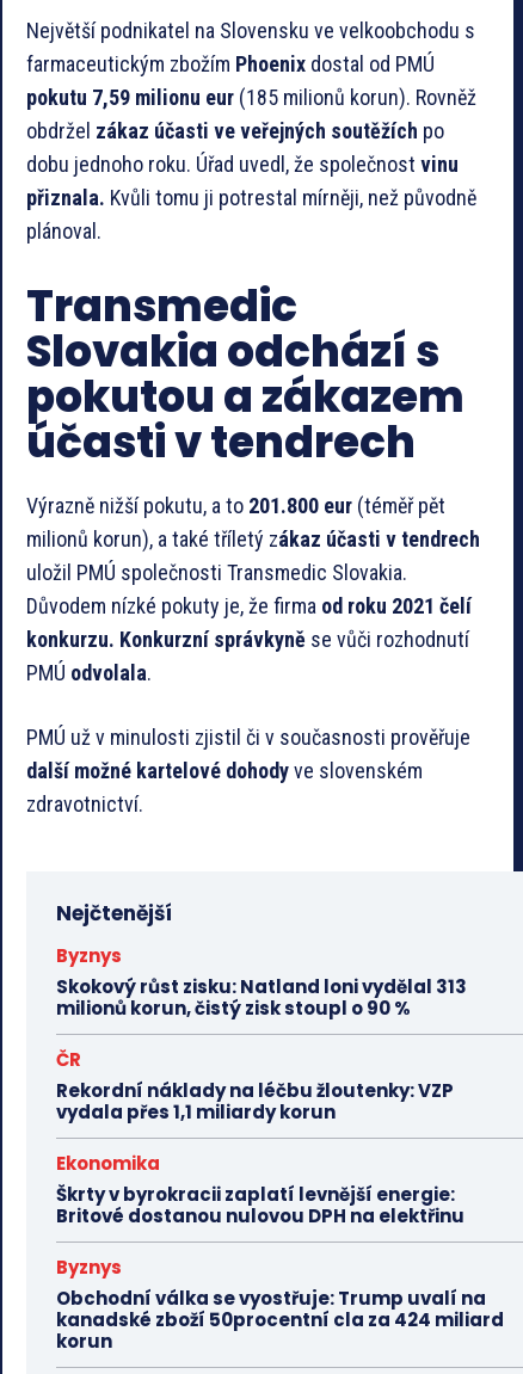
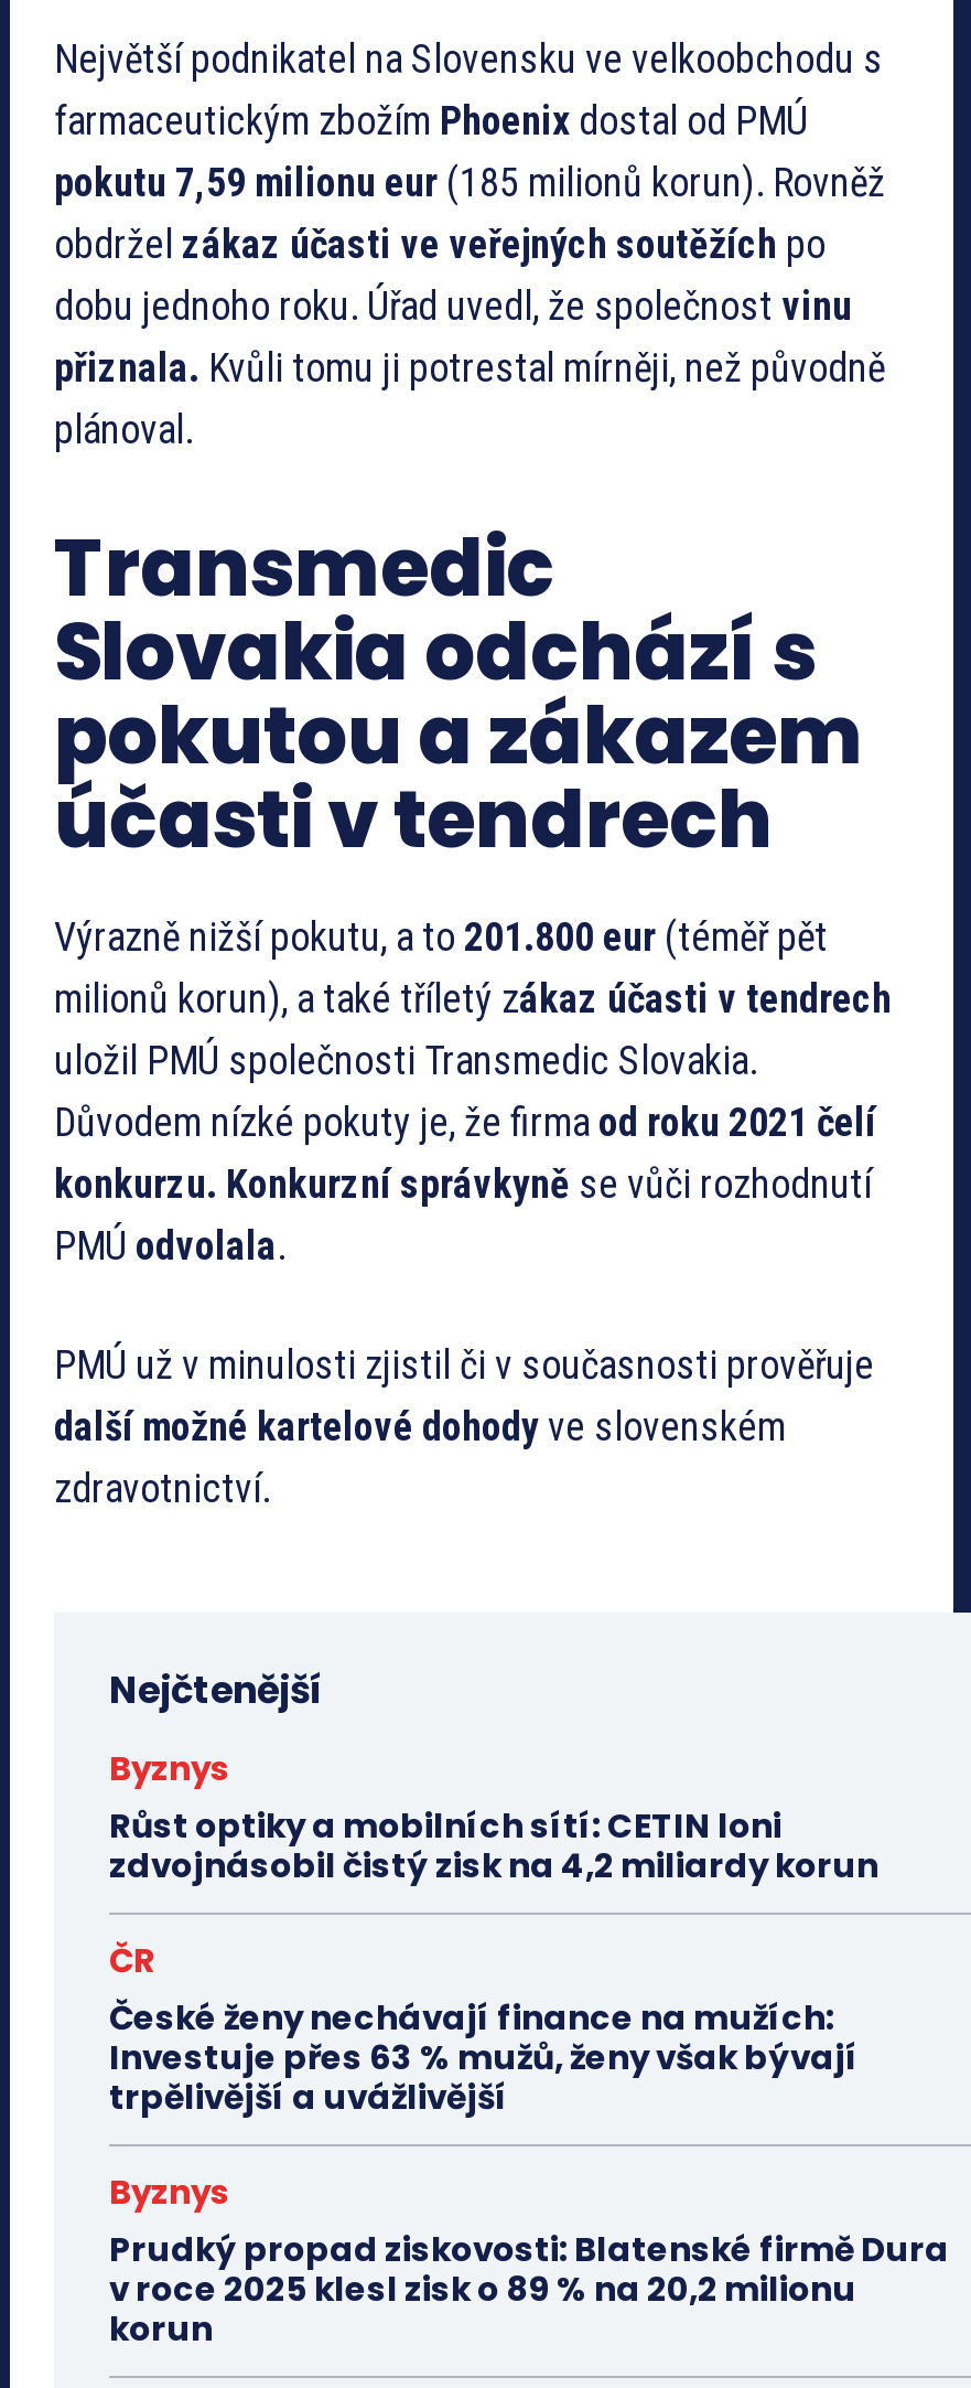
[56,974,467,1021] Skokový růst zisku: Natland loni vydělal 313 | milionů korun, čistý zisk stoupl o 90 % -> [109,1803,878,1889] Růst optiky a mobilních sítí: CETIN loni | zdvojnásobil čistý zisk na 4,2 miliardy korun
[56,1078,464,1229] Rekordní náklady na léčbu žloutenky: VZP | vydala přes 1,1 miliardy korun | Ekonomika | Škrty v byrokracii zaplatí levnější energie: | Britové dostanou nulovou DPH na elektřinu -> [109,1995,859,2120] České ženy nechávají finance na mužích: | Investuje přes 63 % mužů, ženy však bývají | trpělivější a uvážlivější
[56,1286,504,1332] Obchodní válka se vyostřuje: Trump uvalí na | kanadské zboží 50procentní cla za 424 miliard -> [109,2226,949,2312] Prudký propad ziskovosti: Blatenské firmě Dura | v roce 2025 klesl zisk o 89 % na 20,2 milionu

